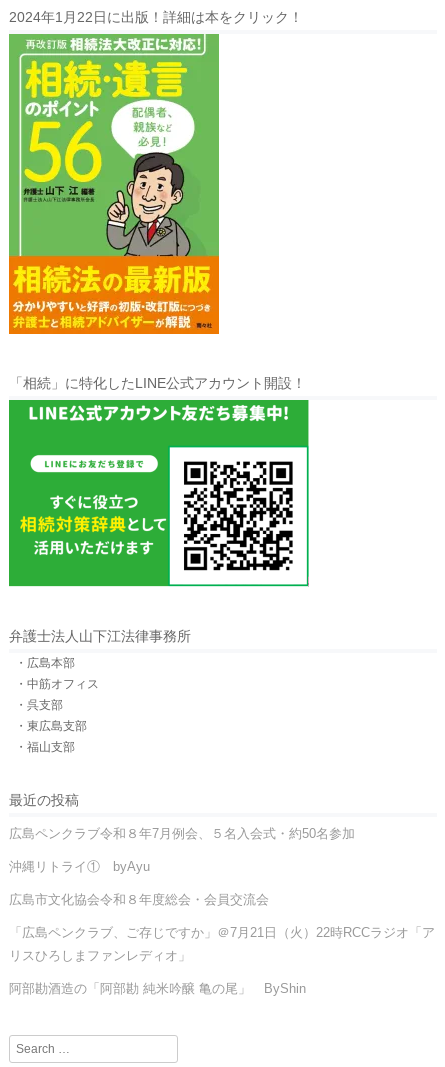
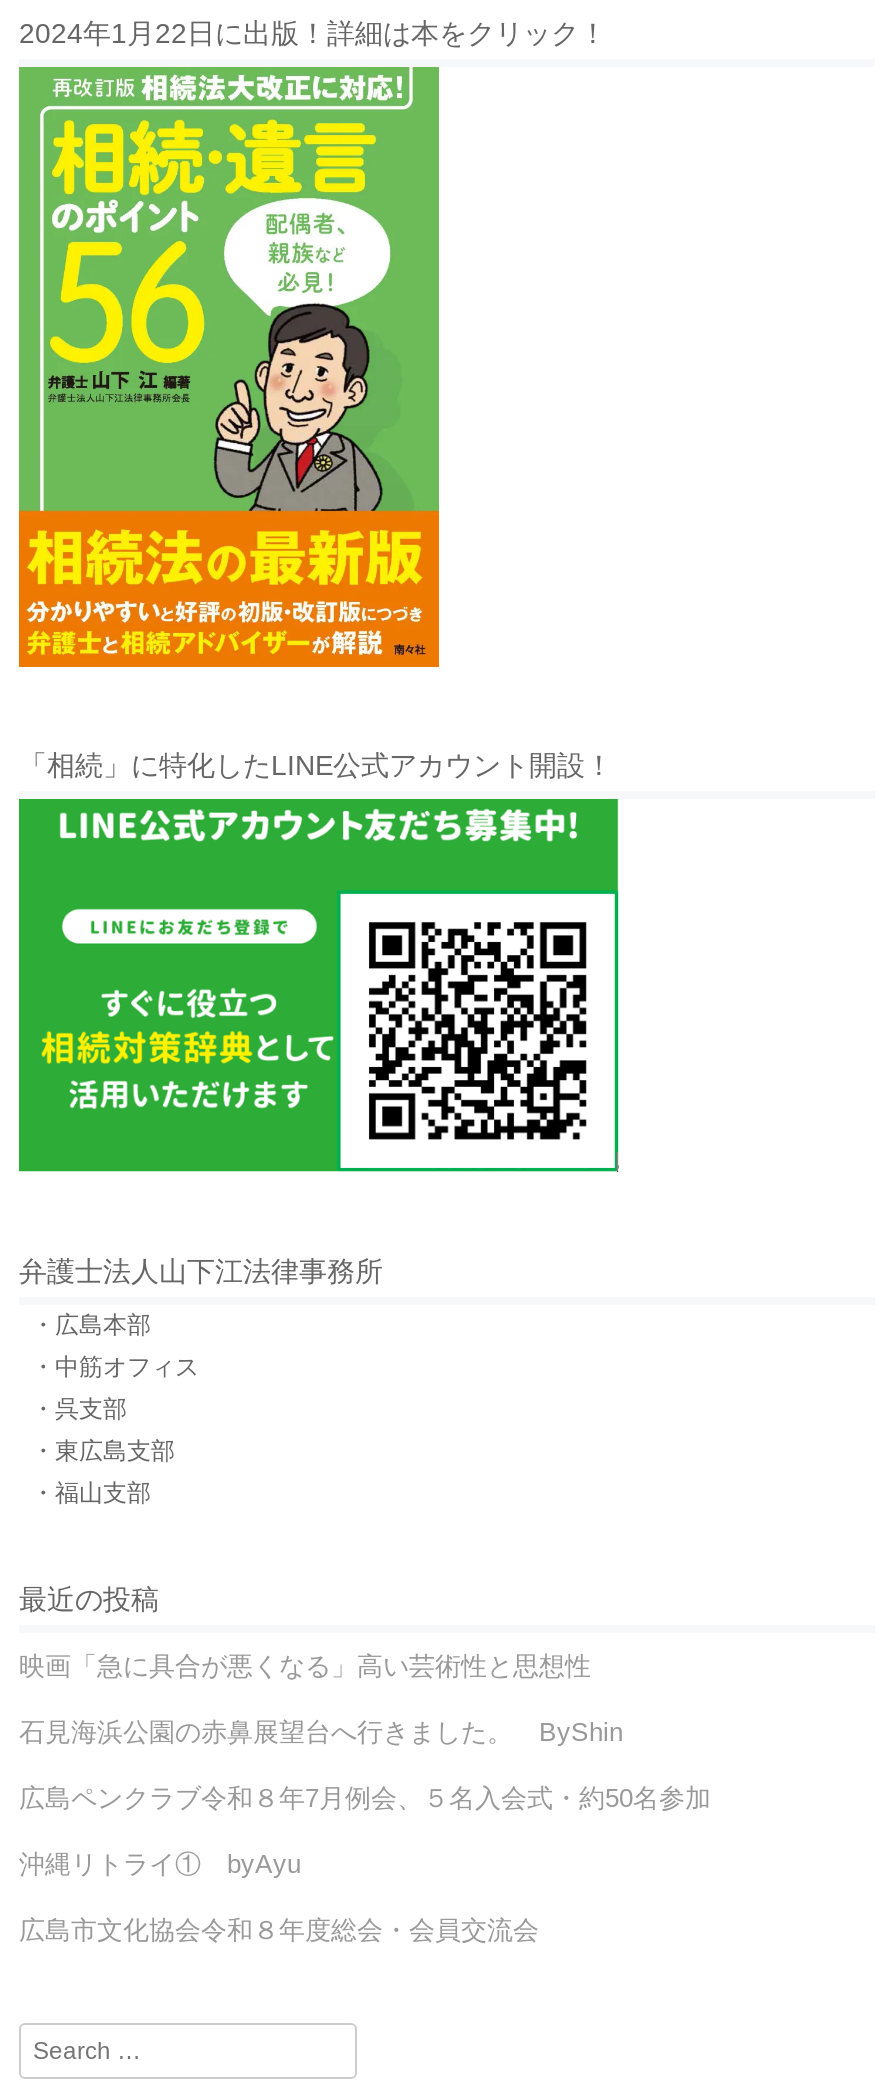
none -> [19,1652,623,1748] 映画「急に具合が悪くなる」高い芸術性と思想性 | 石見海浜公園の赤鼻展望台へ行きました。 ByShin
moved [9,826,355,907] -> [19,1784,711,1946]: 広島ペンクラブ令和８年7月例会、５名入会式・約50名参加 | 広島市文化協会令和８年度総会・会員交流会
[9,925,435,996] 「広島ペンクラブ、ご存じですか」＠7月21日（火）22時RCCラジオ「ア | リスひろしまファンレディオ」 | 阿部勘酒造の「阿部勘 純米吟醸 亀の尾」 ByShin -> none

